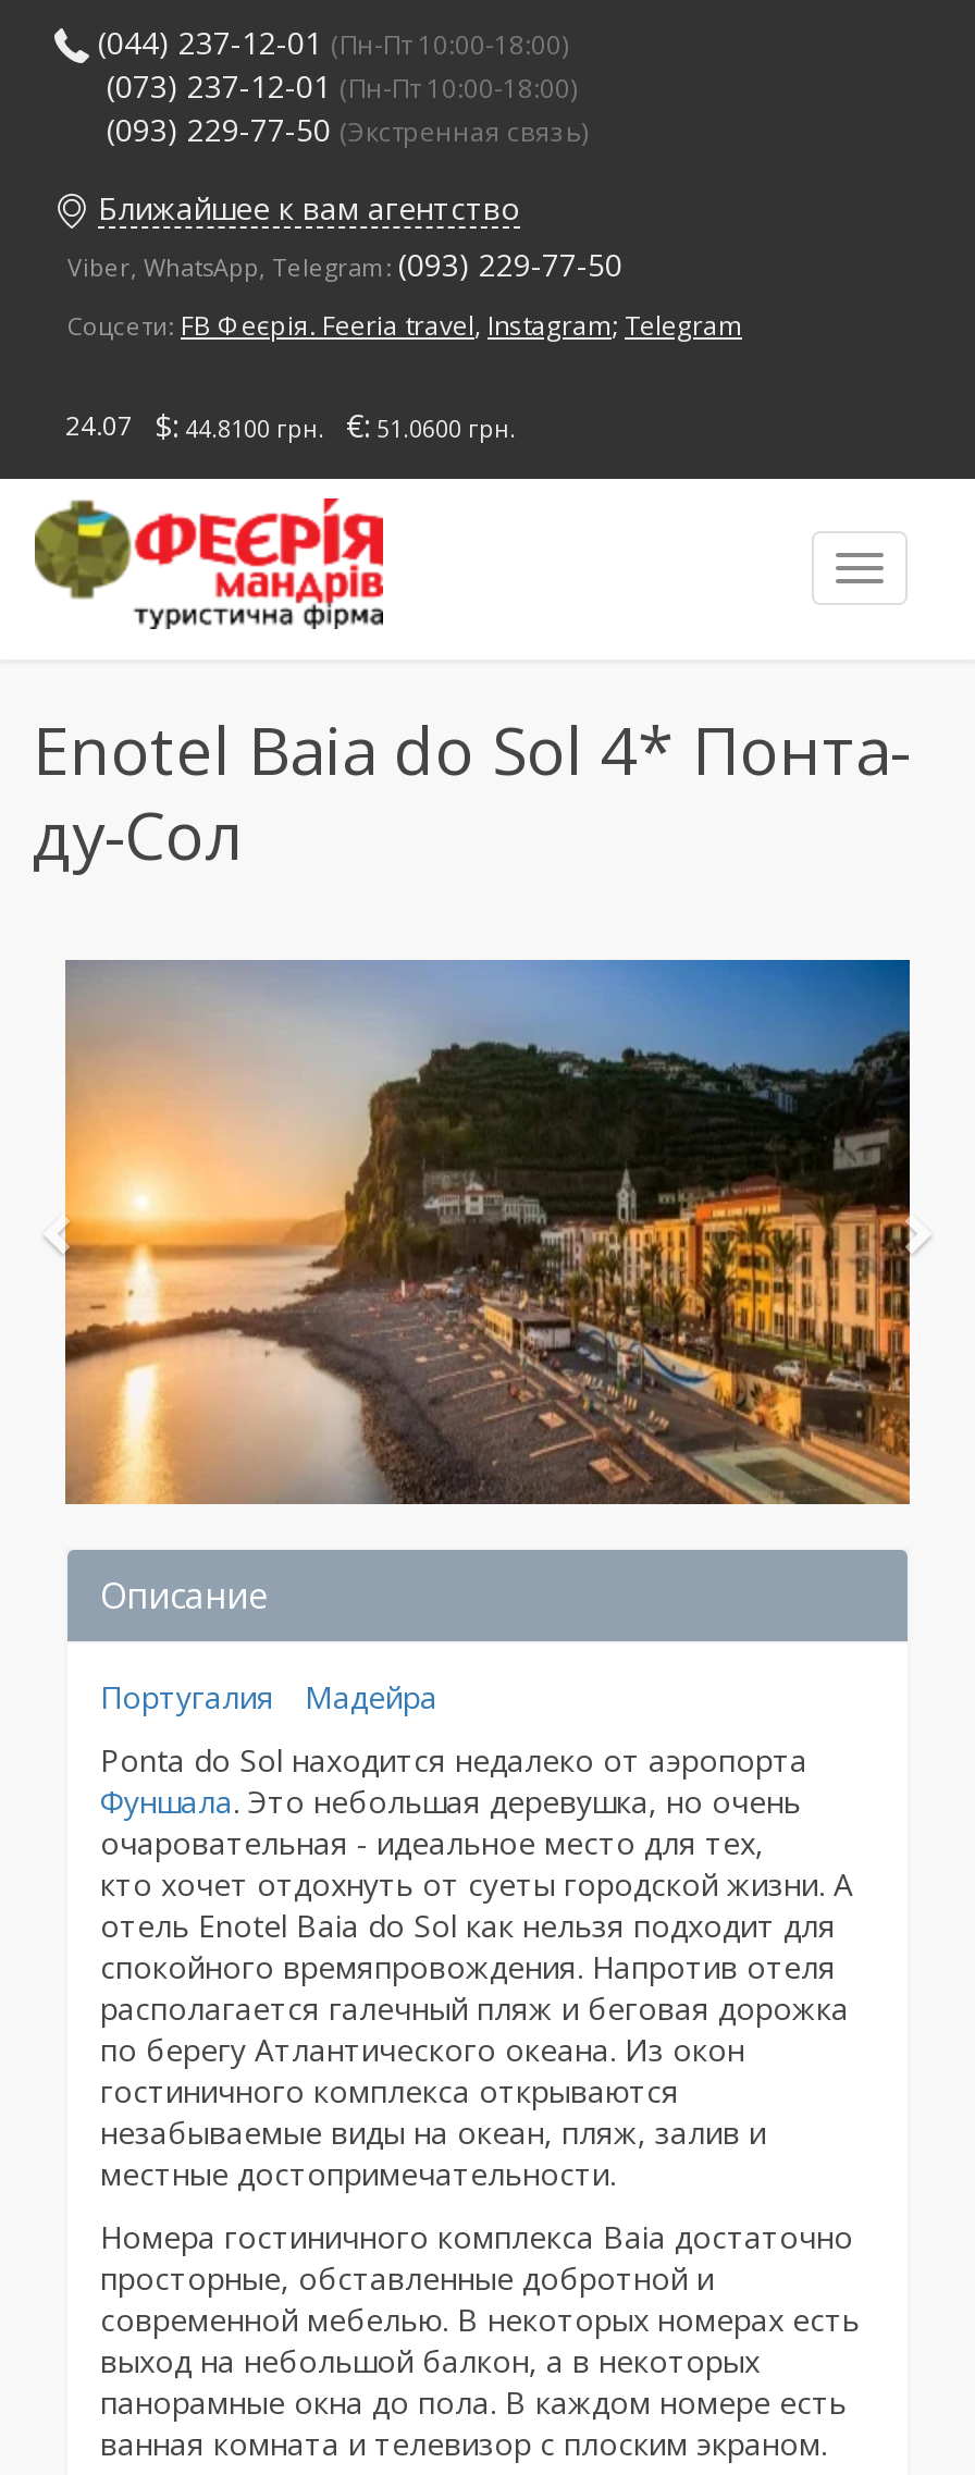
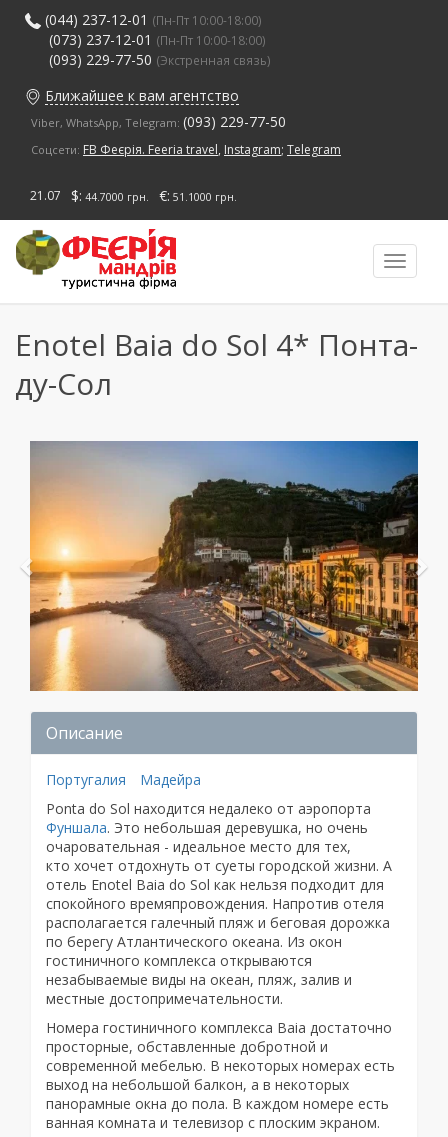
[65,405,516,446] 24.07 $: 44.8100 грн. €: 51.0600 грн. -> [30,186,237,205] 21.07 $: 44.7000 грн. €: 51.1000 грн.

